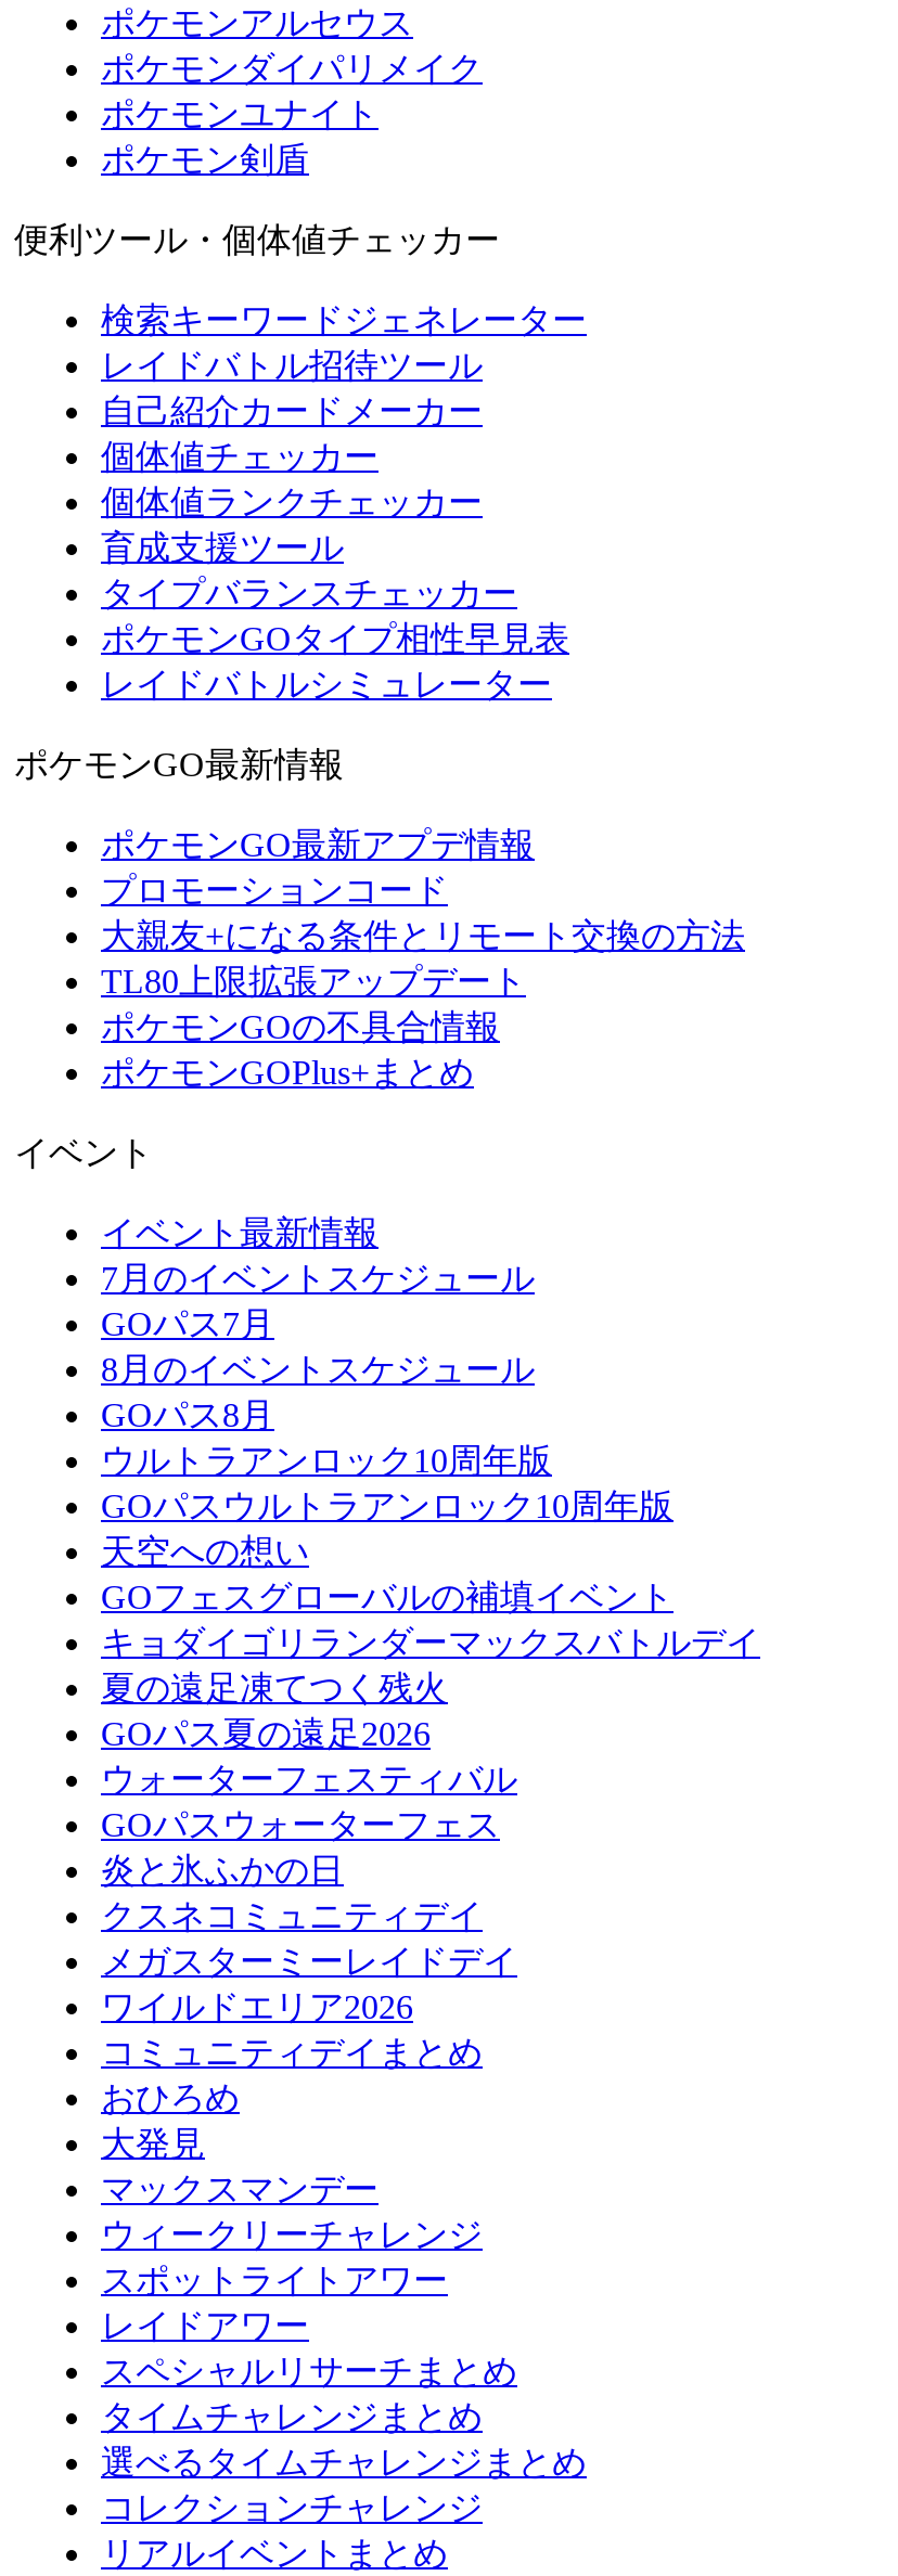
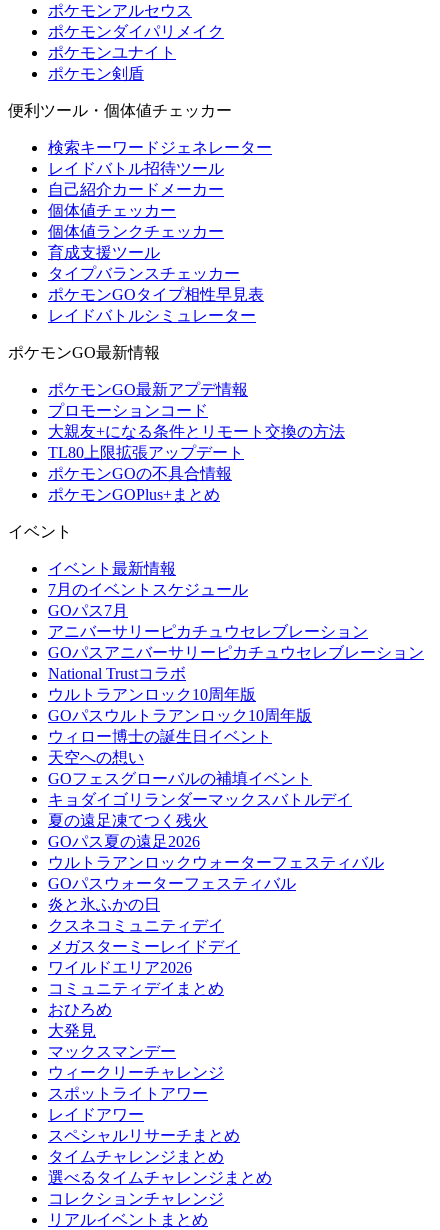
[101,1351,535,1433] 8月のイベントスケジュール | GOパス8月 -> [48,623,424,682] アニバーサリーピカチュウセレブレーション | GOパスアニバーサリーピカチュウセレブレーション | National Trustコラボ
none -> [48,728,272,745] ウィロー博士の誕生日イベント
[101,1761,517,1843] ウォーターフェスティバル | GOパスウォーターフェス -> [48,854,384,892] ウルトラアンロックウォーターフェスティバル | GOパスウォーターフェスティバル

